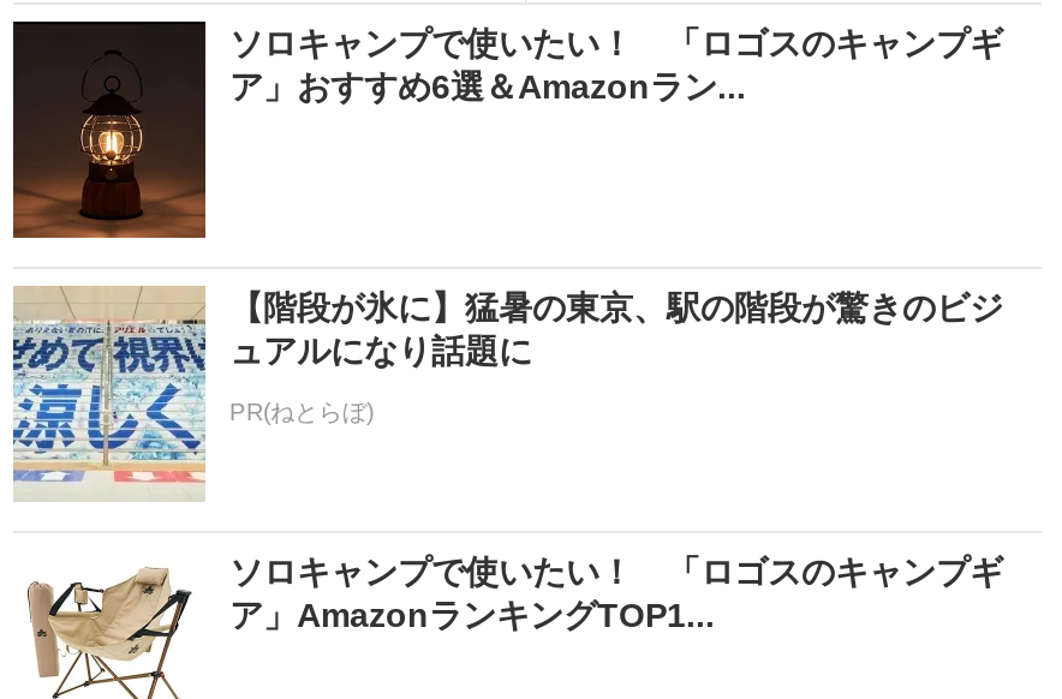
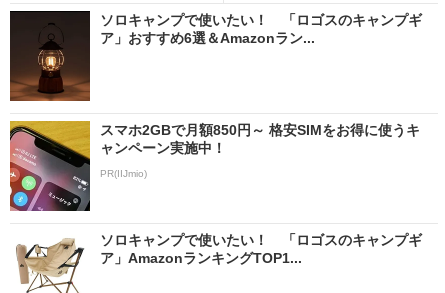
[11,288,1003,502] [image] | 【階段が氷に】猛暑の東京、駅の階段が驚きのビジ | ュアルになり話題に -> [9,121,420,212] [image] | スマホ2GBで月額850円～ 格安SIMをお得に使うキ | ャンペーン実施中！
[229,399,374,425] PR(ねとらぼ) -> [100,168,147,179] PR(IIJmio)

